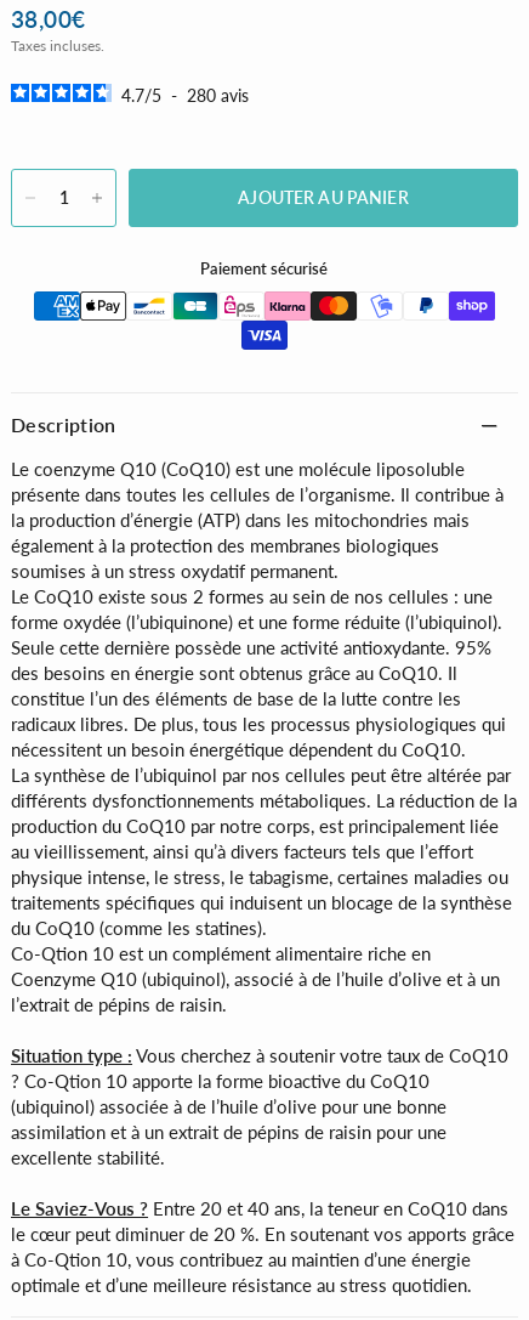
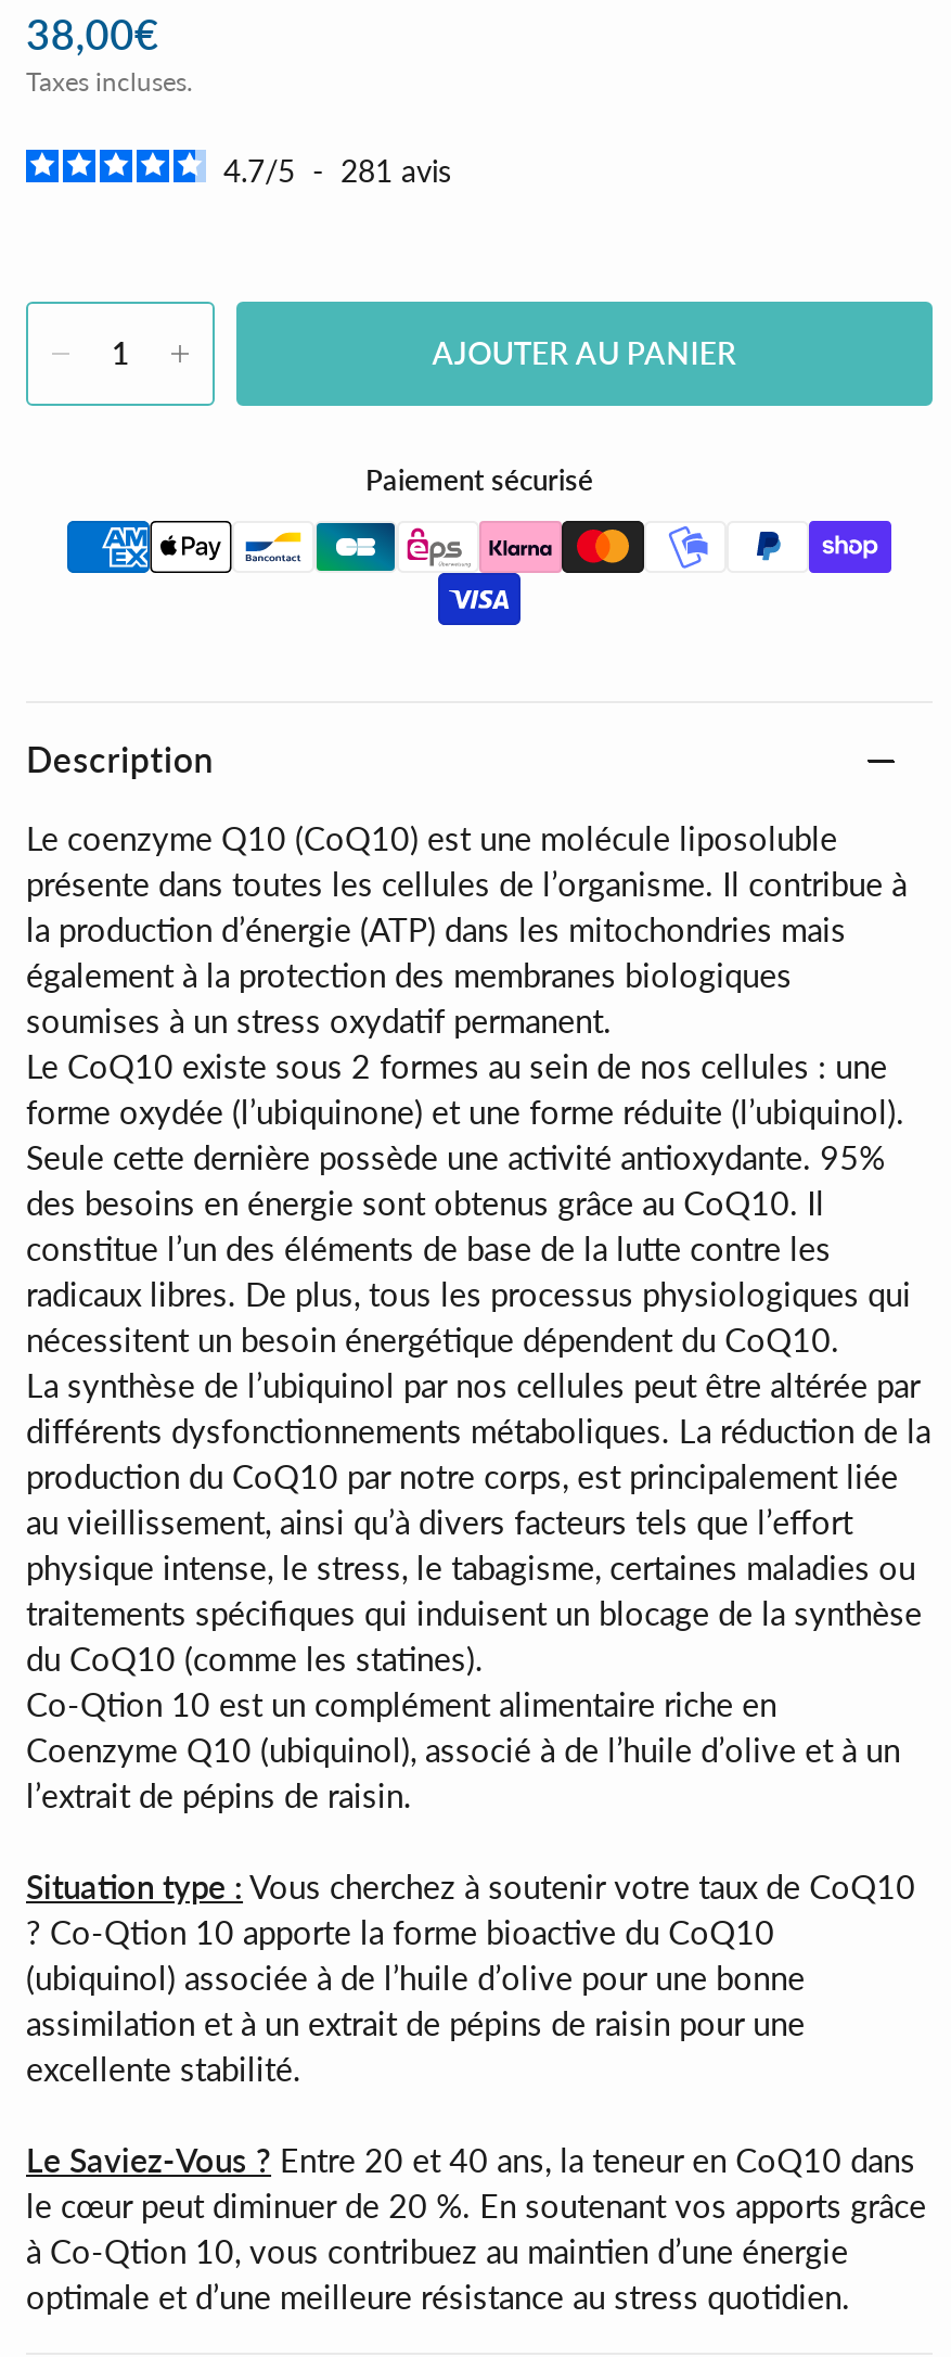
[121,85,249,106] 4.7/5 - 280 avis -> [223,152,451,189] 4.7/5 - 281 avis

